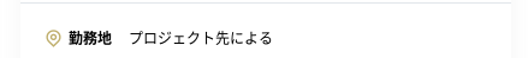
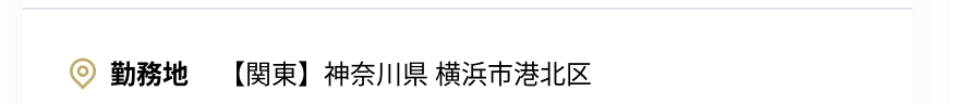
[129,28,273,49] プロジェクト先による -> [219,55,592,92] 【関東】神奈川県 横浜市港北区

